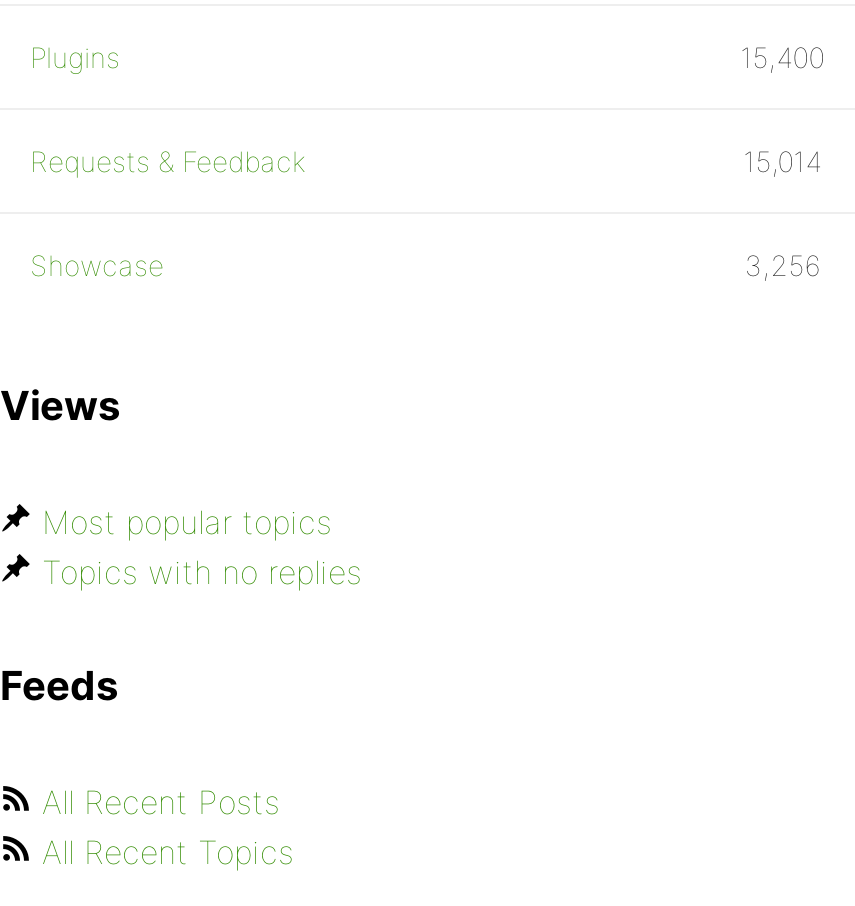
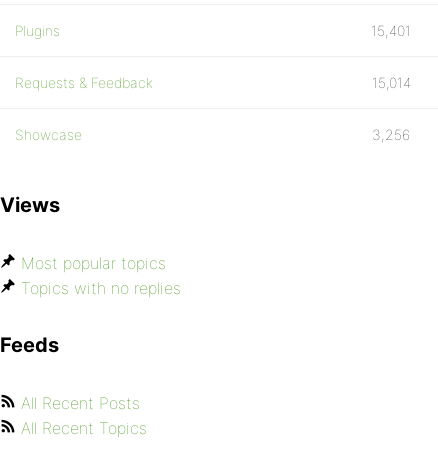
[740,40,824,74] 15,400 -> [371,22,411,39] 15,401

